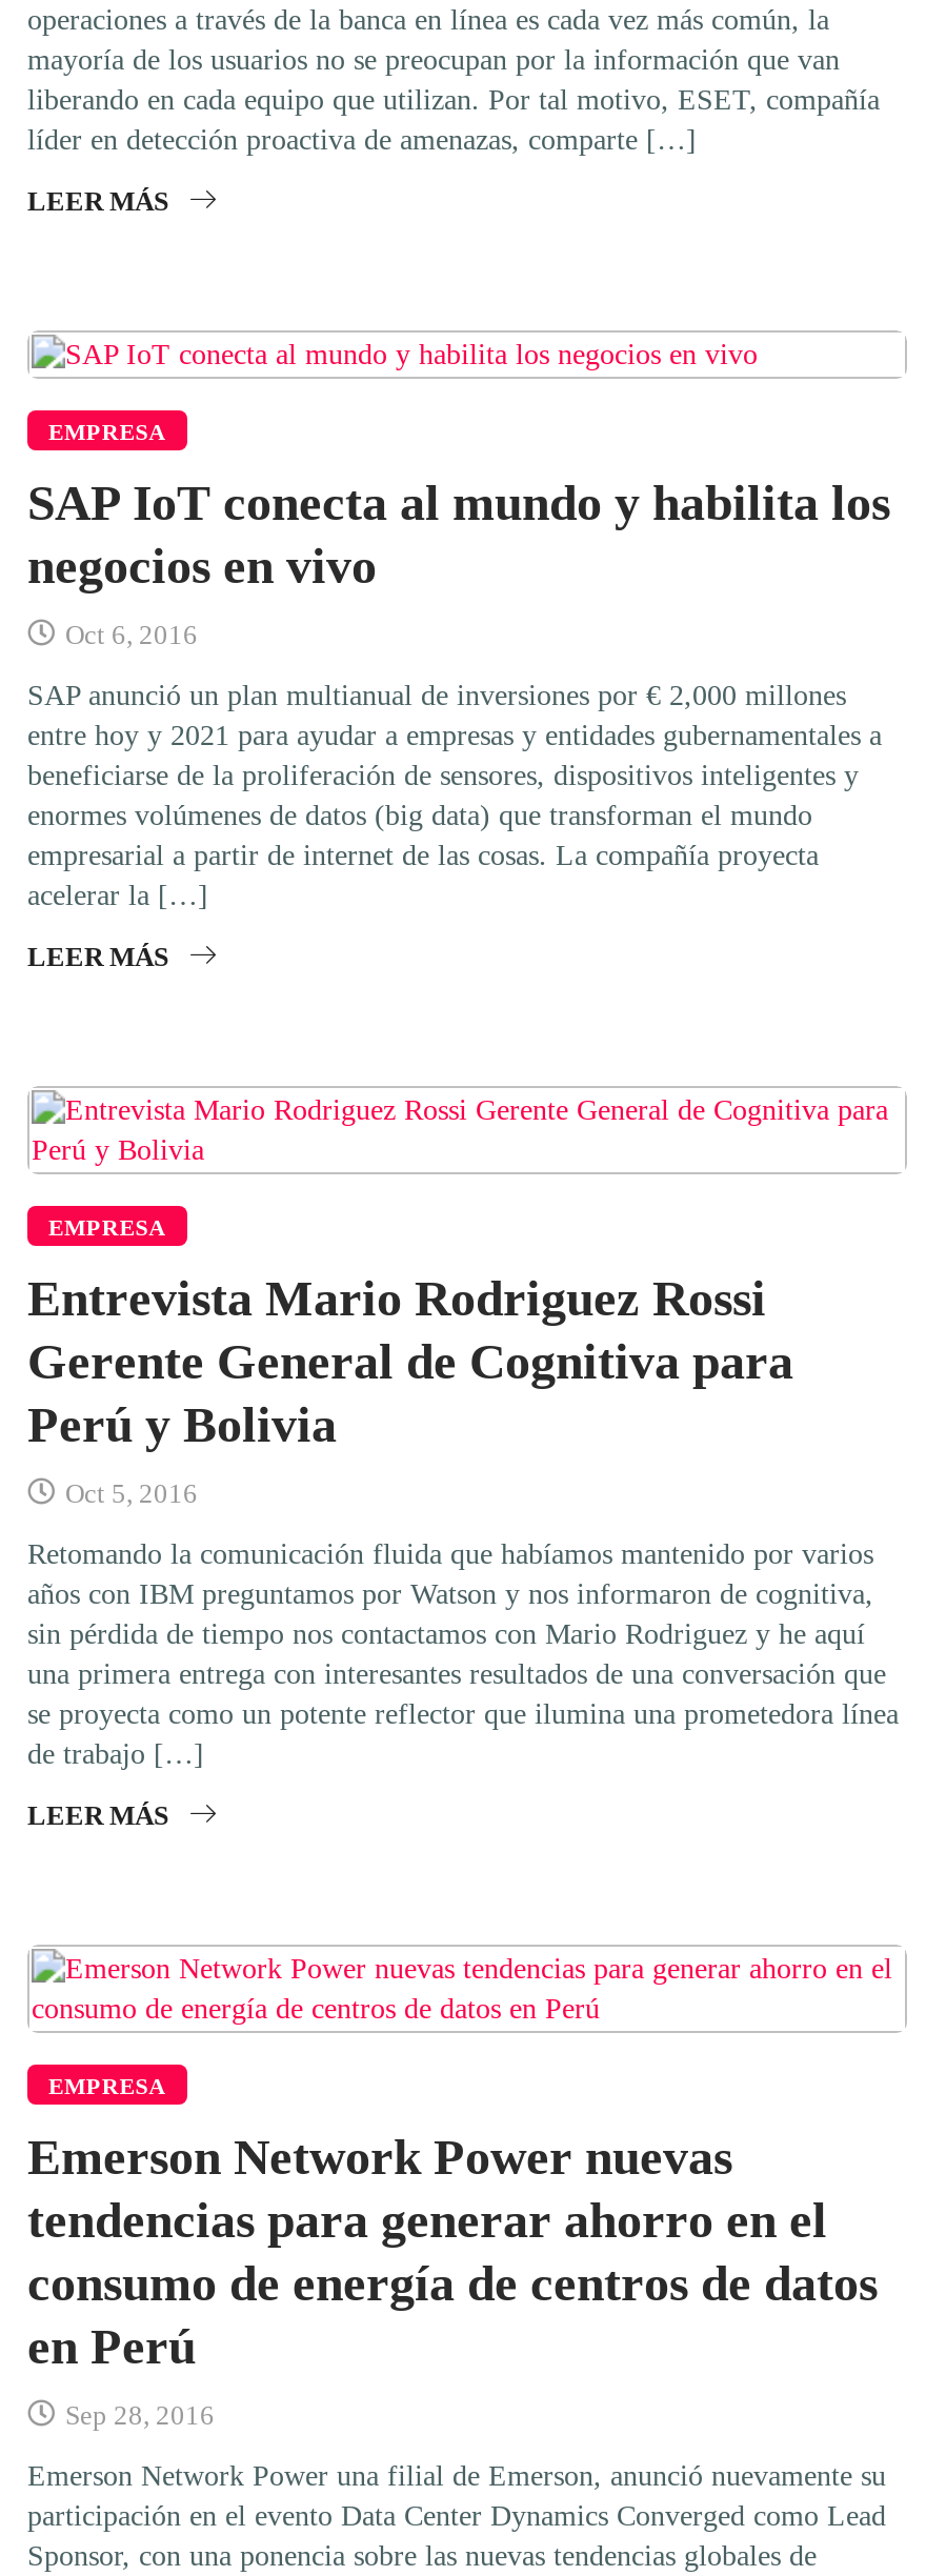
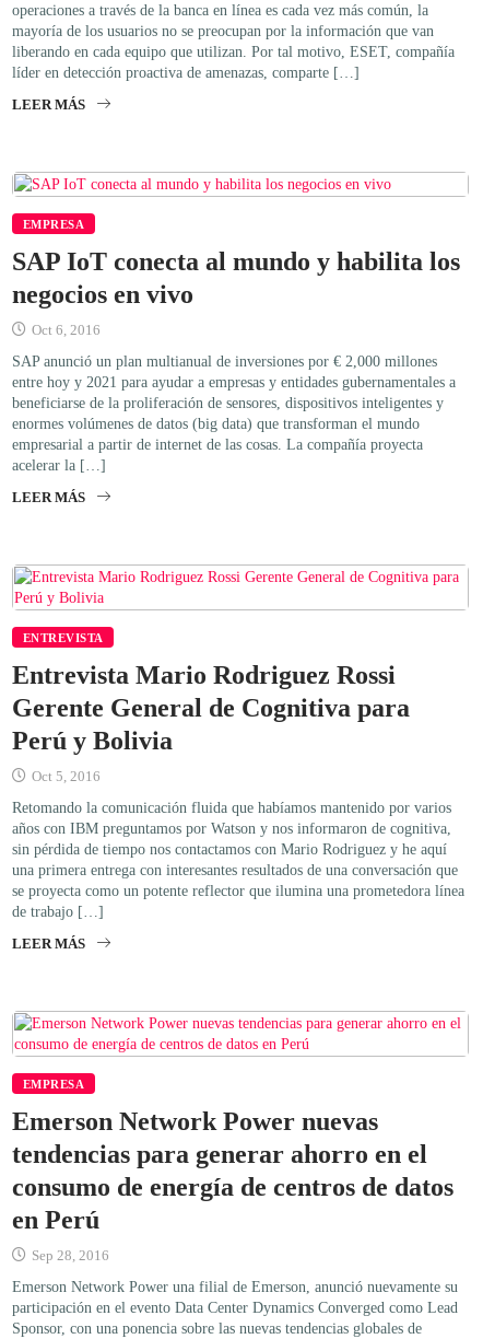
[48,1214,166,1239] EMPRESA -> [23,631,103,644] ENTREVISTA

